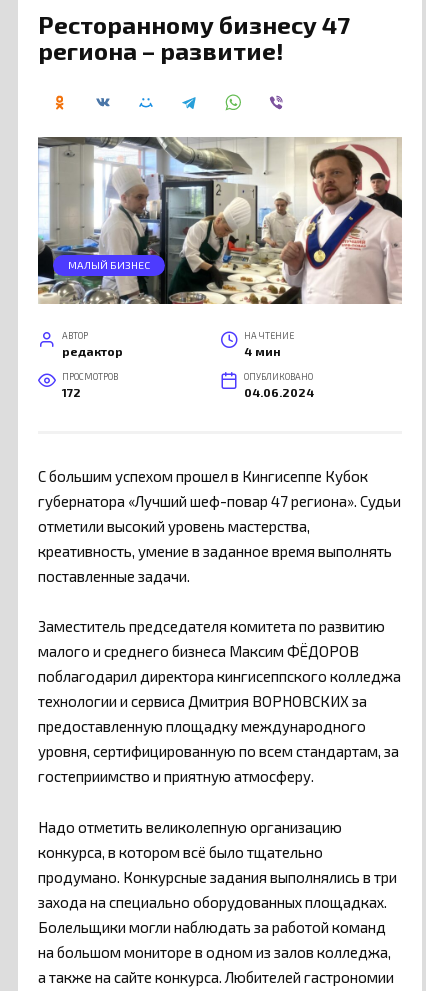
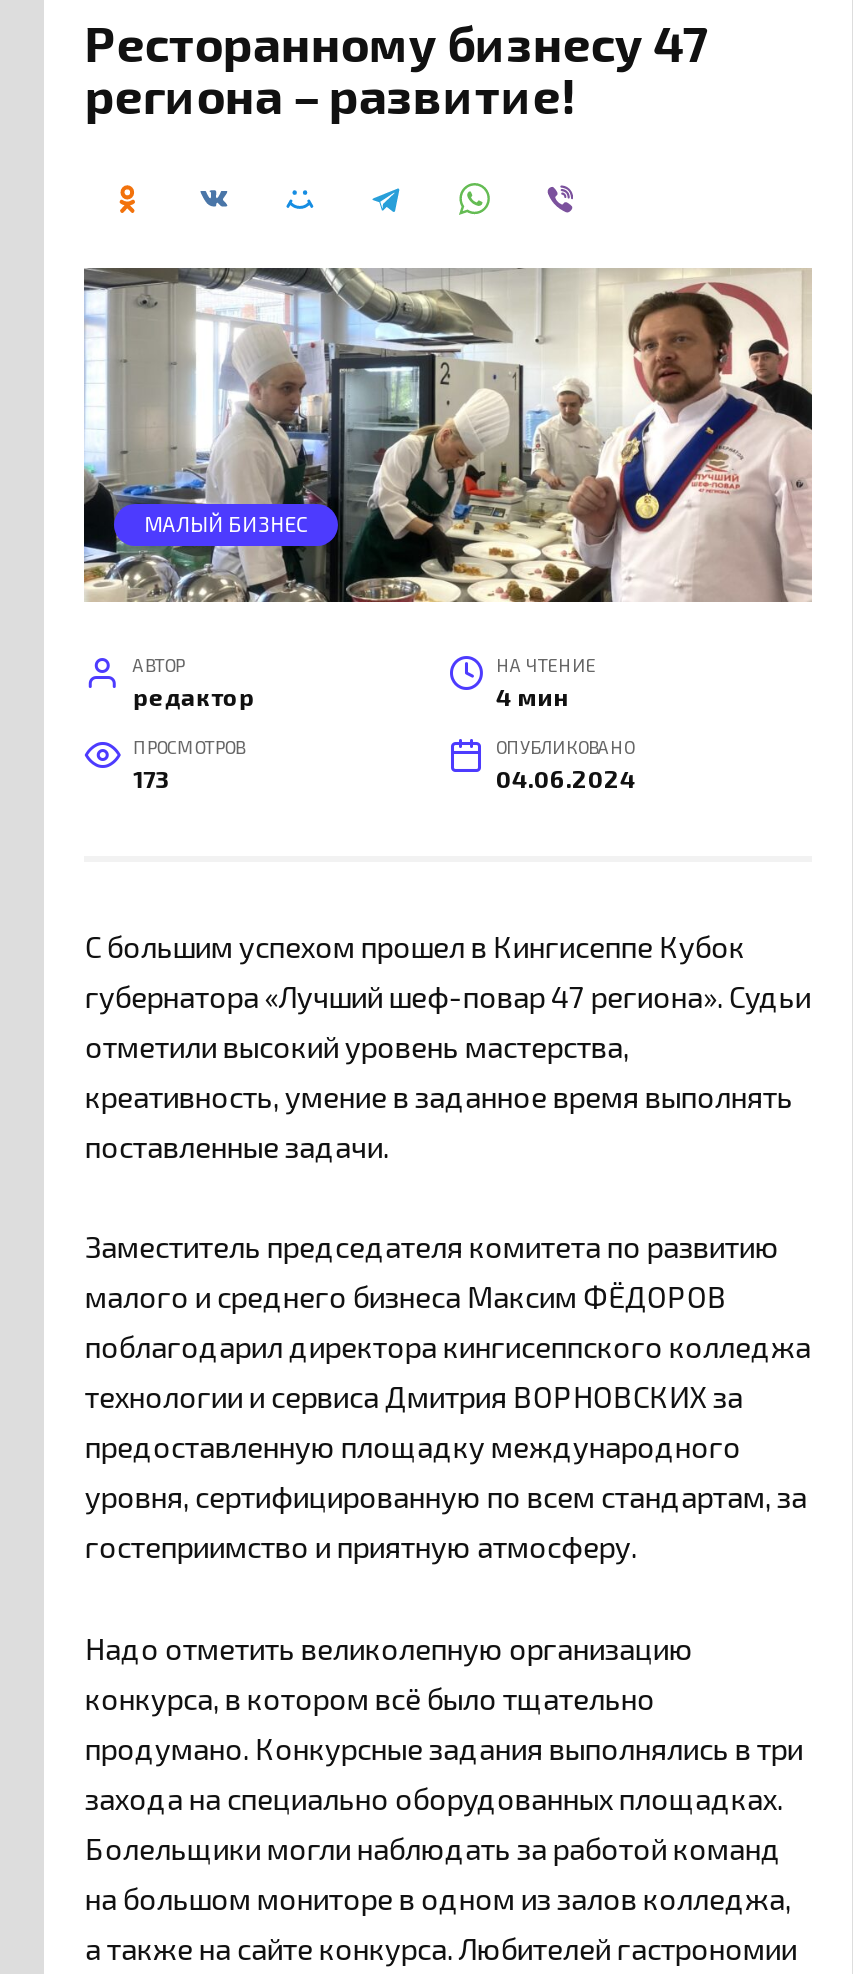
[62,385,81,399] 172 -> [133,763,171,791] 173

